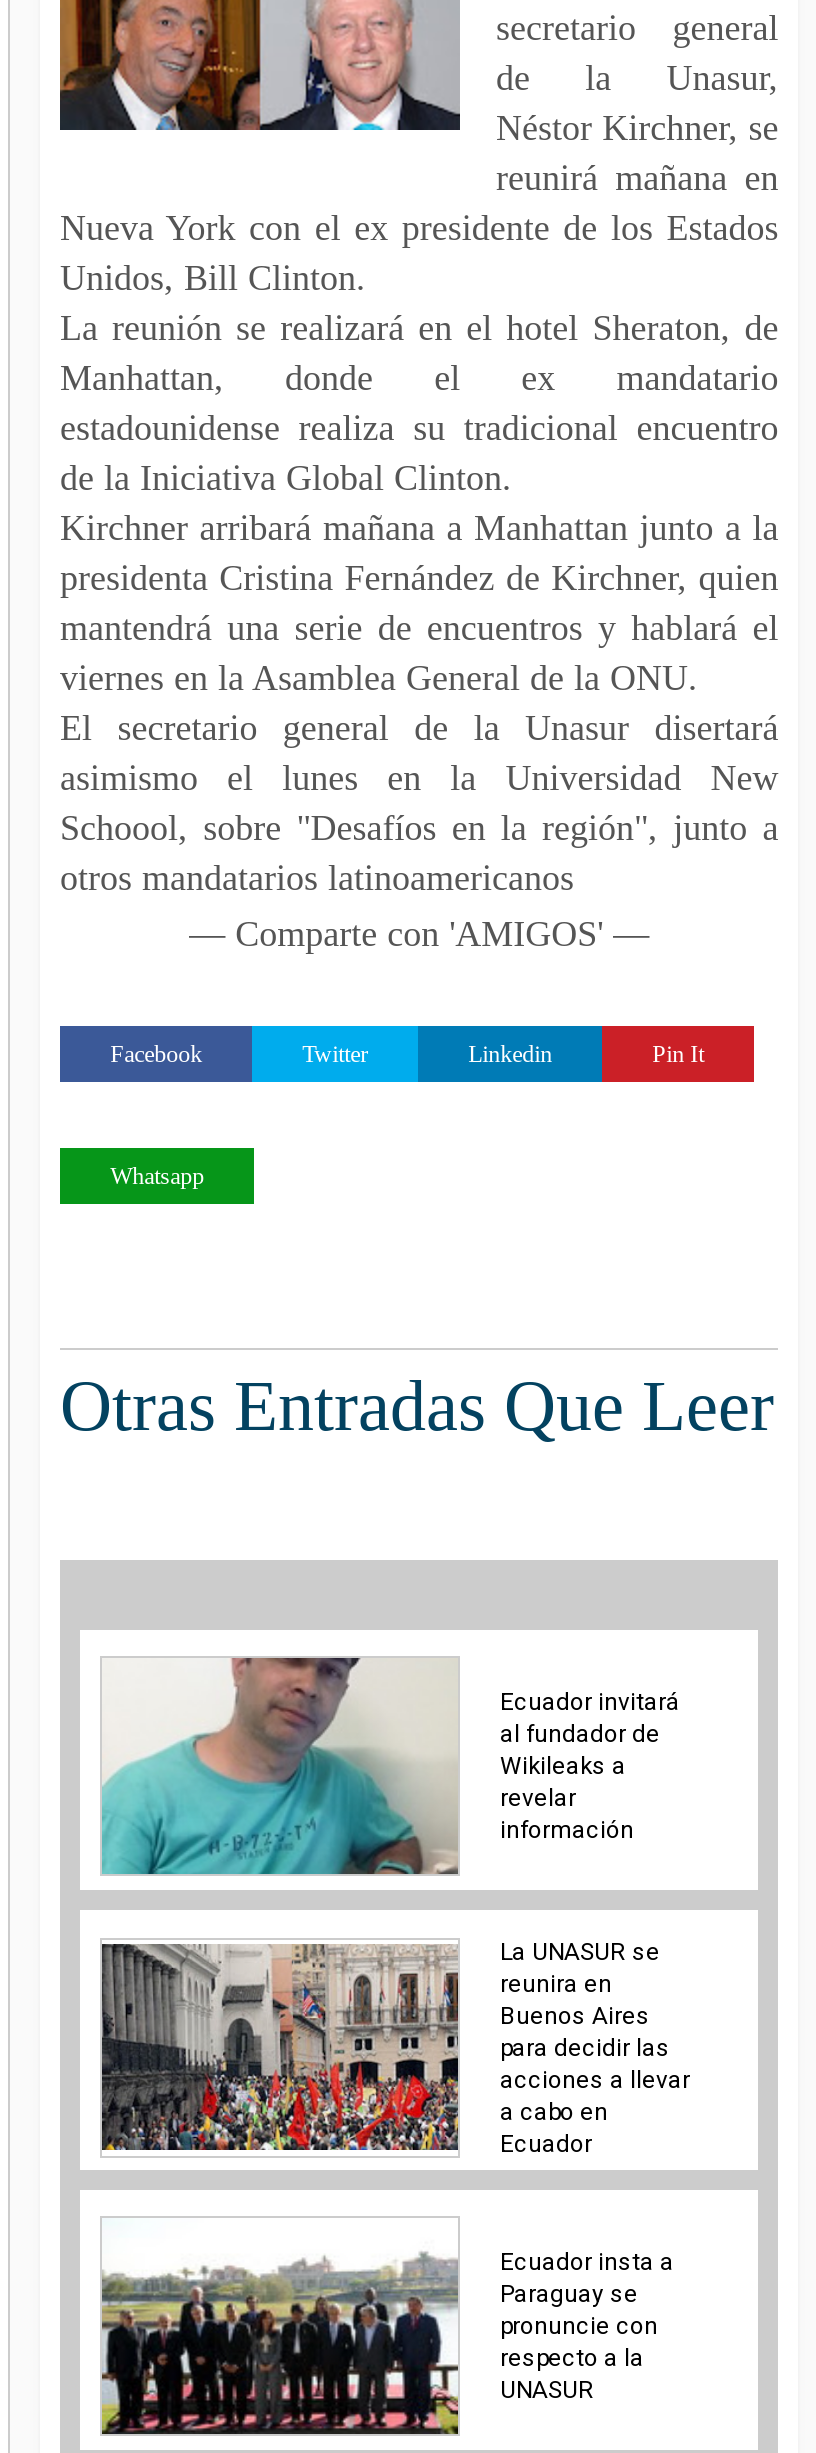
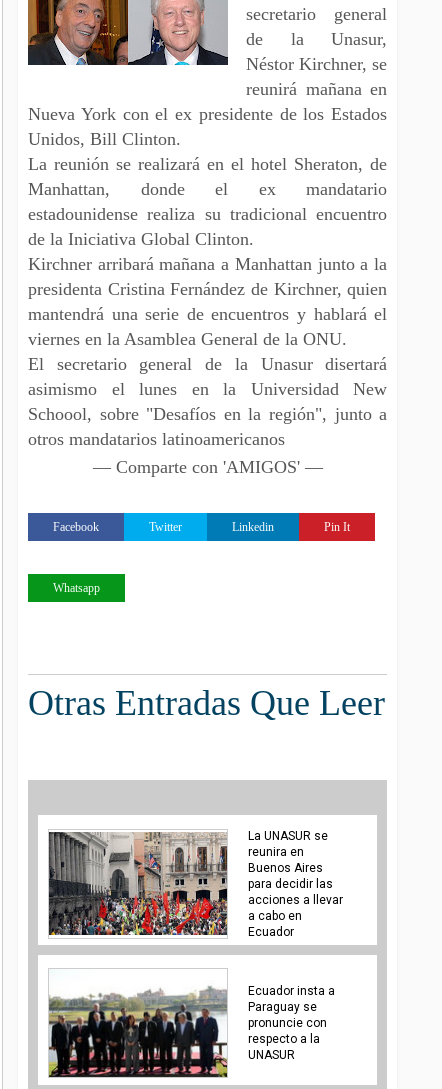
[100,1656,680,1876] [image] | Ecuador invitará | al fundador de | Wikileaks a | revelar | información -> none

